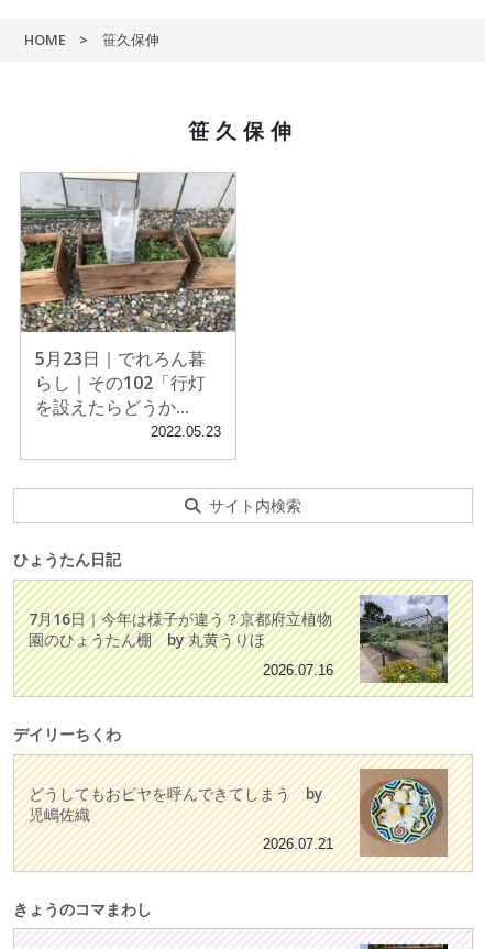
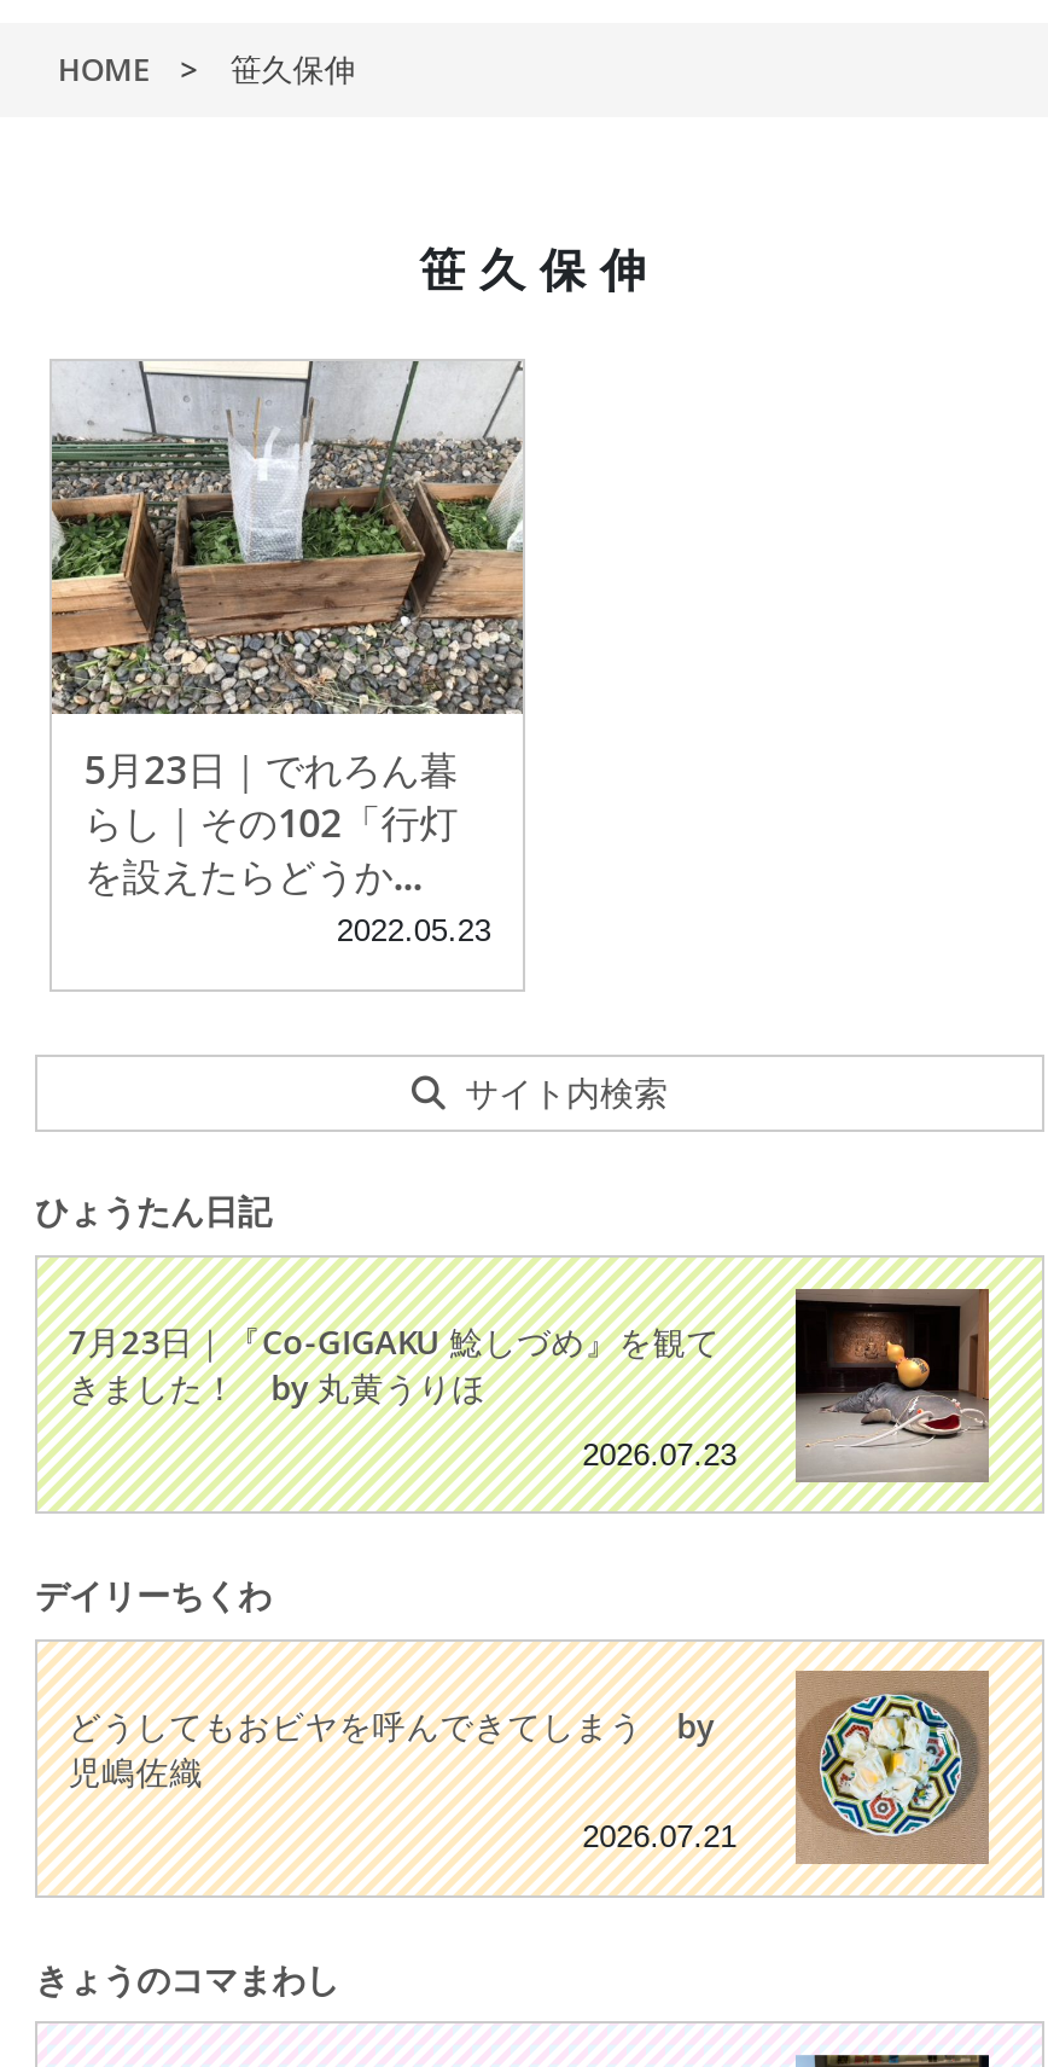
[262,595,449,683] [image] | 2026.07.16 -> [582,1287,991,1480] [image] | 2026.07.23
[28,609,332,650] 7月16日｜今年は様子が違う？京都府立植物 | 園のひょうたん棚 by 丸黄うりほ -> [68,1319,720,1411] 7月23日｜『Co-GIGAKU 鯰しづめ』を観て | きました！ by 丸黄うりほ

